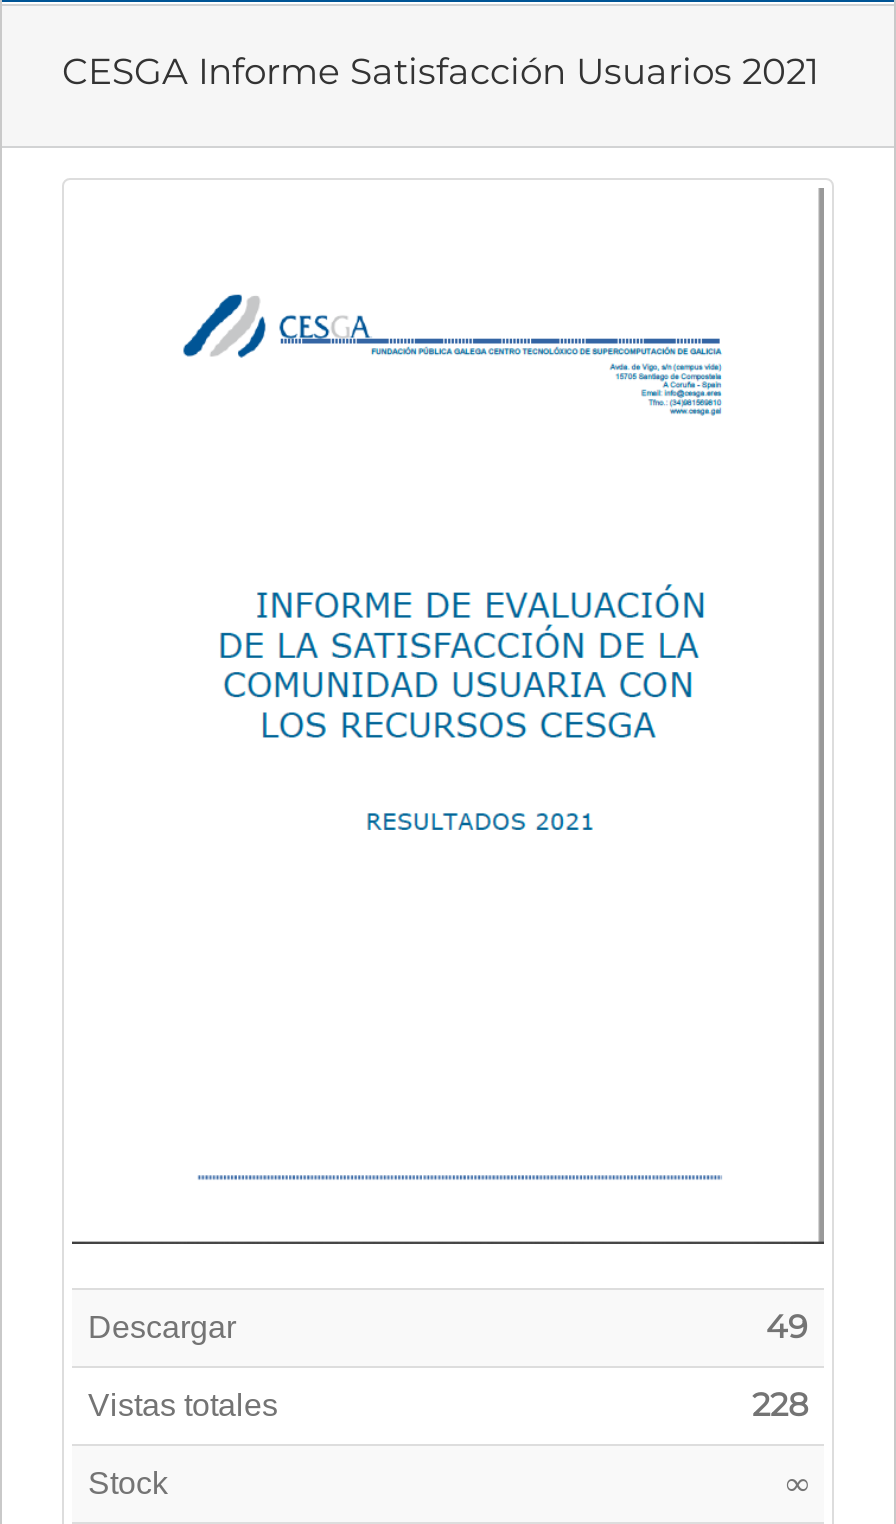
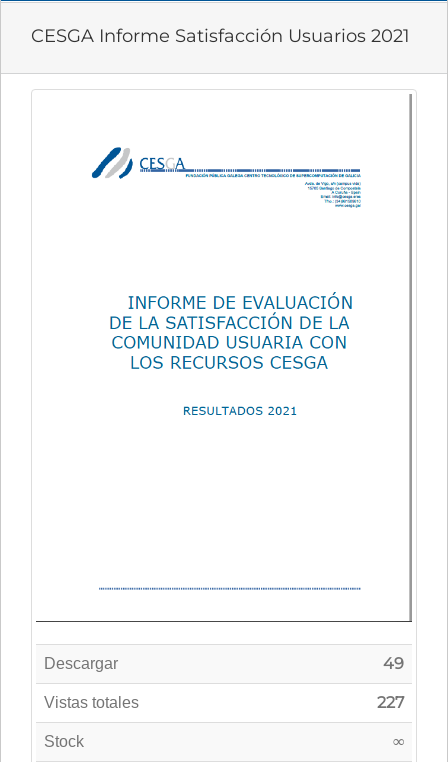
[752,1385,808,1423] 228 -> [377,692,404,711] 227

